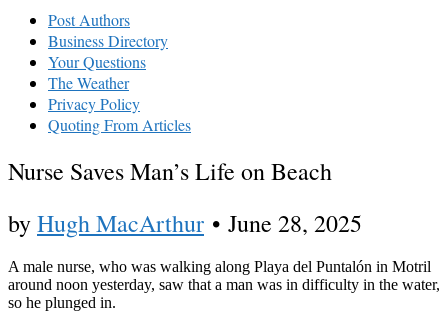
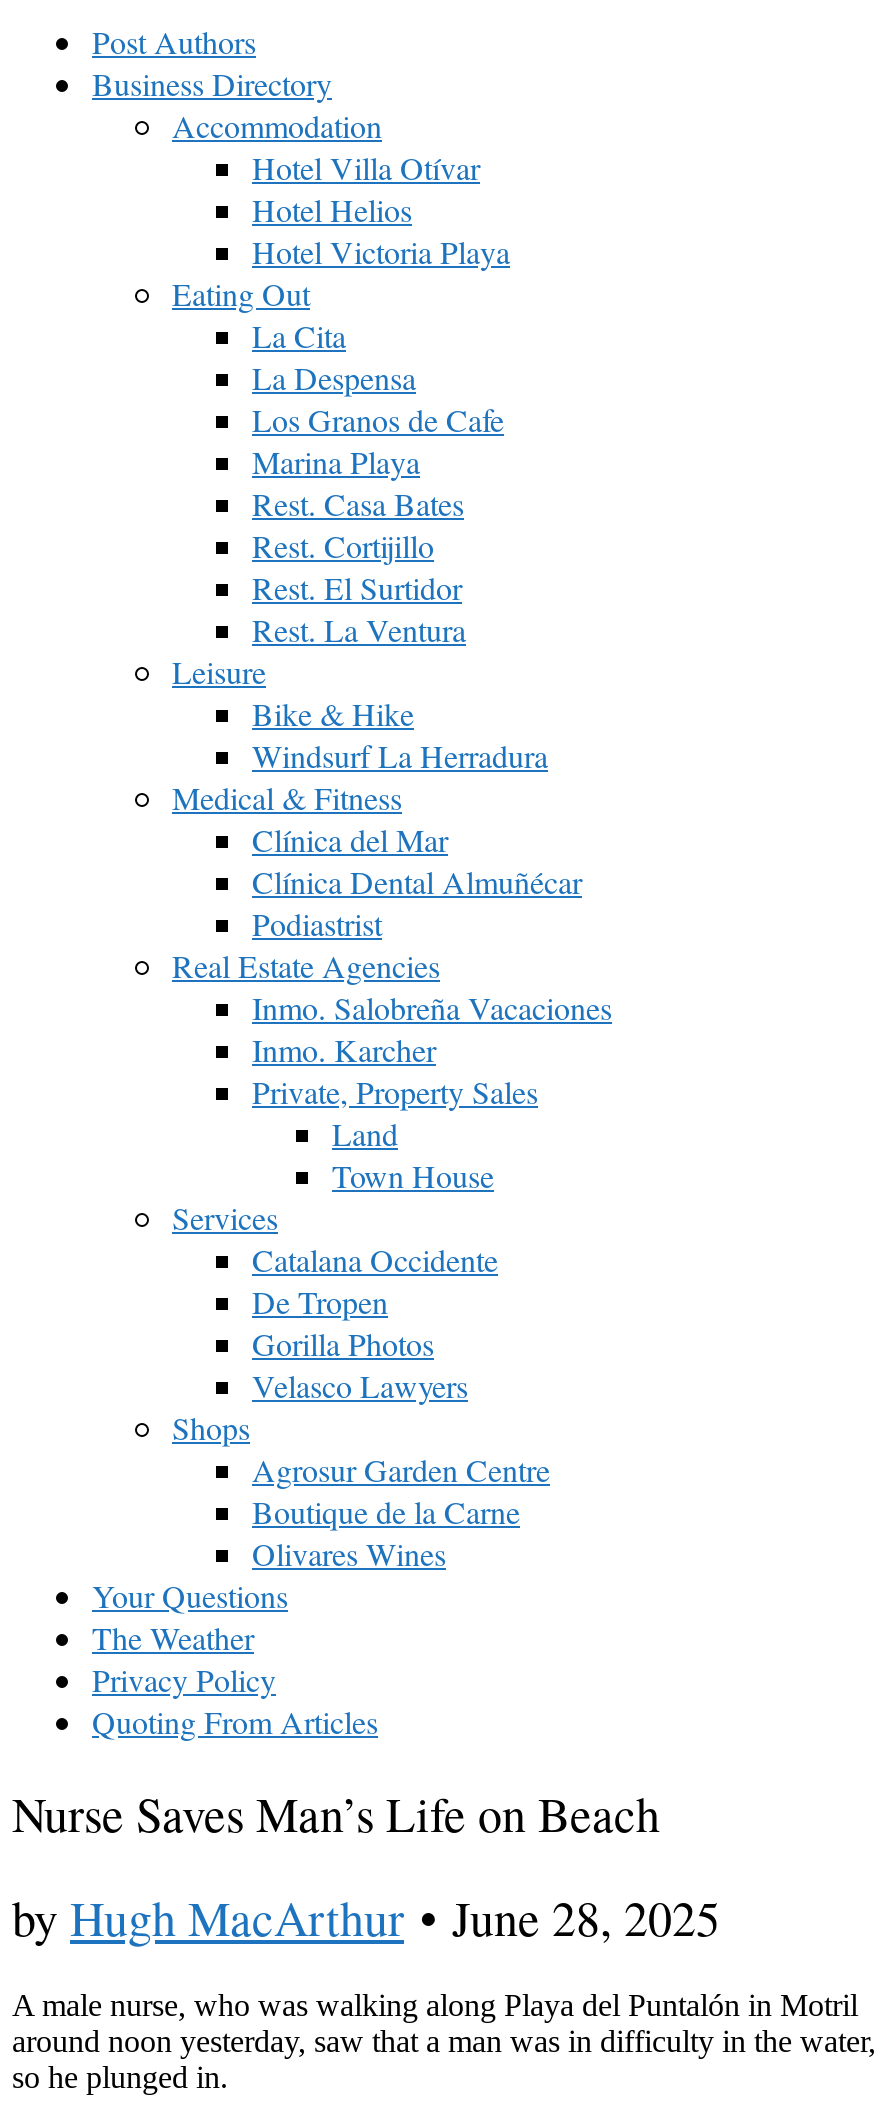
none -> [172,103,612,1573] Accommodation | Hotel Villa Otívar | Hotel Helios | Hotel Victoria Playa | Eating Out | La Cita | La Despensa | Los Granos de Cafe | Marina Playa | Rest. Casa Bates | Rest. Cortijillo | Rest. El Surtidor | Rest. La Ventura | Leisure | Bike & Hike | Windsurf La Herradura | Medical & Fitness | Clínica del Mar | Clínica Dental Almuñécar | Podiastrist | Real Estate Agencies | Inmo. Salobreña Vacaciones | Inmo. Karcher | Private, Property Sales | Land | Town House | Services | Catalana Occidente | De Tropen | Gorilla Photos | Velasco Lawyers | Shops | Agrosur Garden Centre | Boutique de la Carne | Olivares Wines

